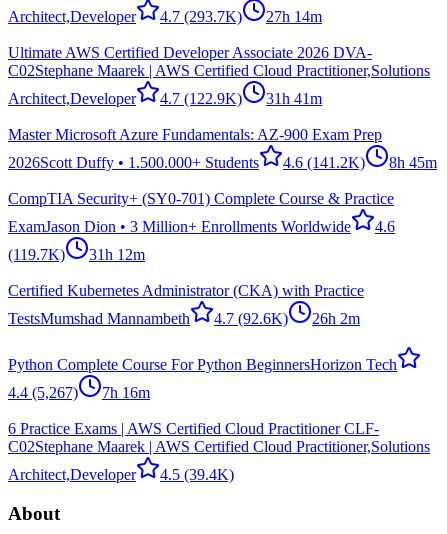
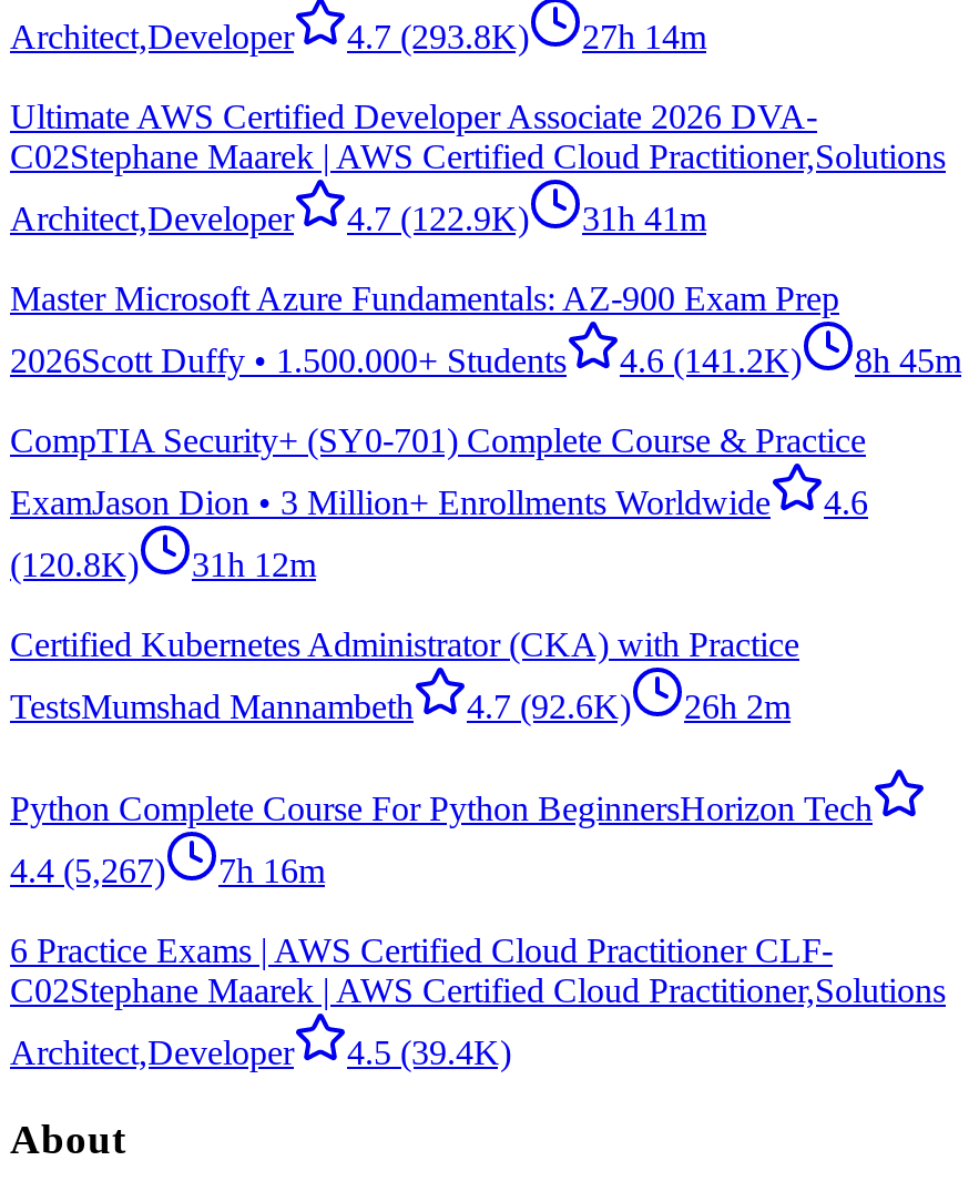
[8,8,322,25] Architect,Developer 4.7 (293.7K) 27h 14m -> [10,19,706,56] Architect,Developer 4.7 (293.8K) 27h 14m
[8,246,145,263] (119.7K) 31h 12m -> [10,546,316,584] (120.8K) 31h 12m

